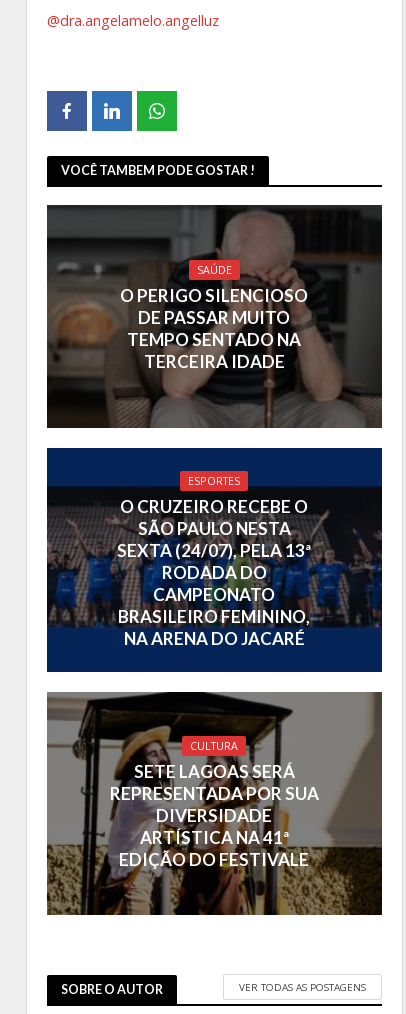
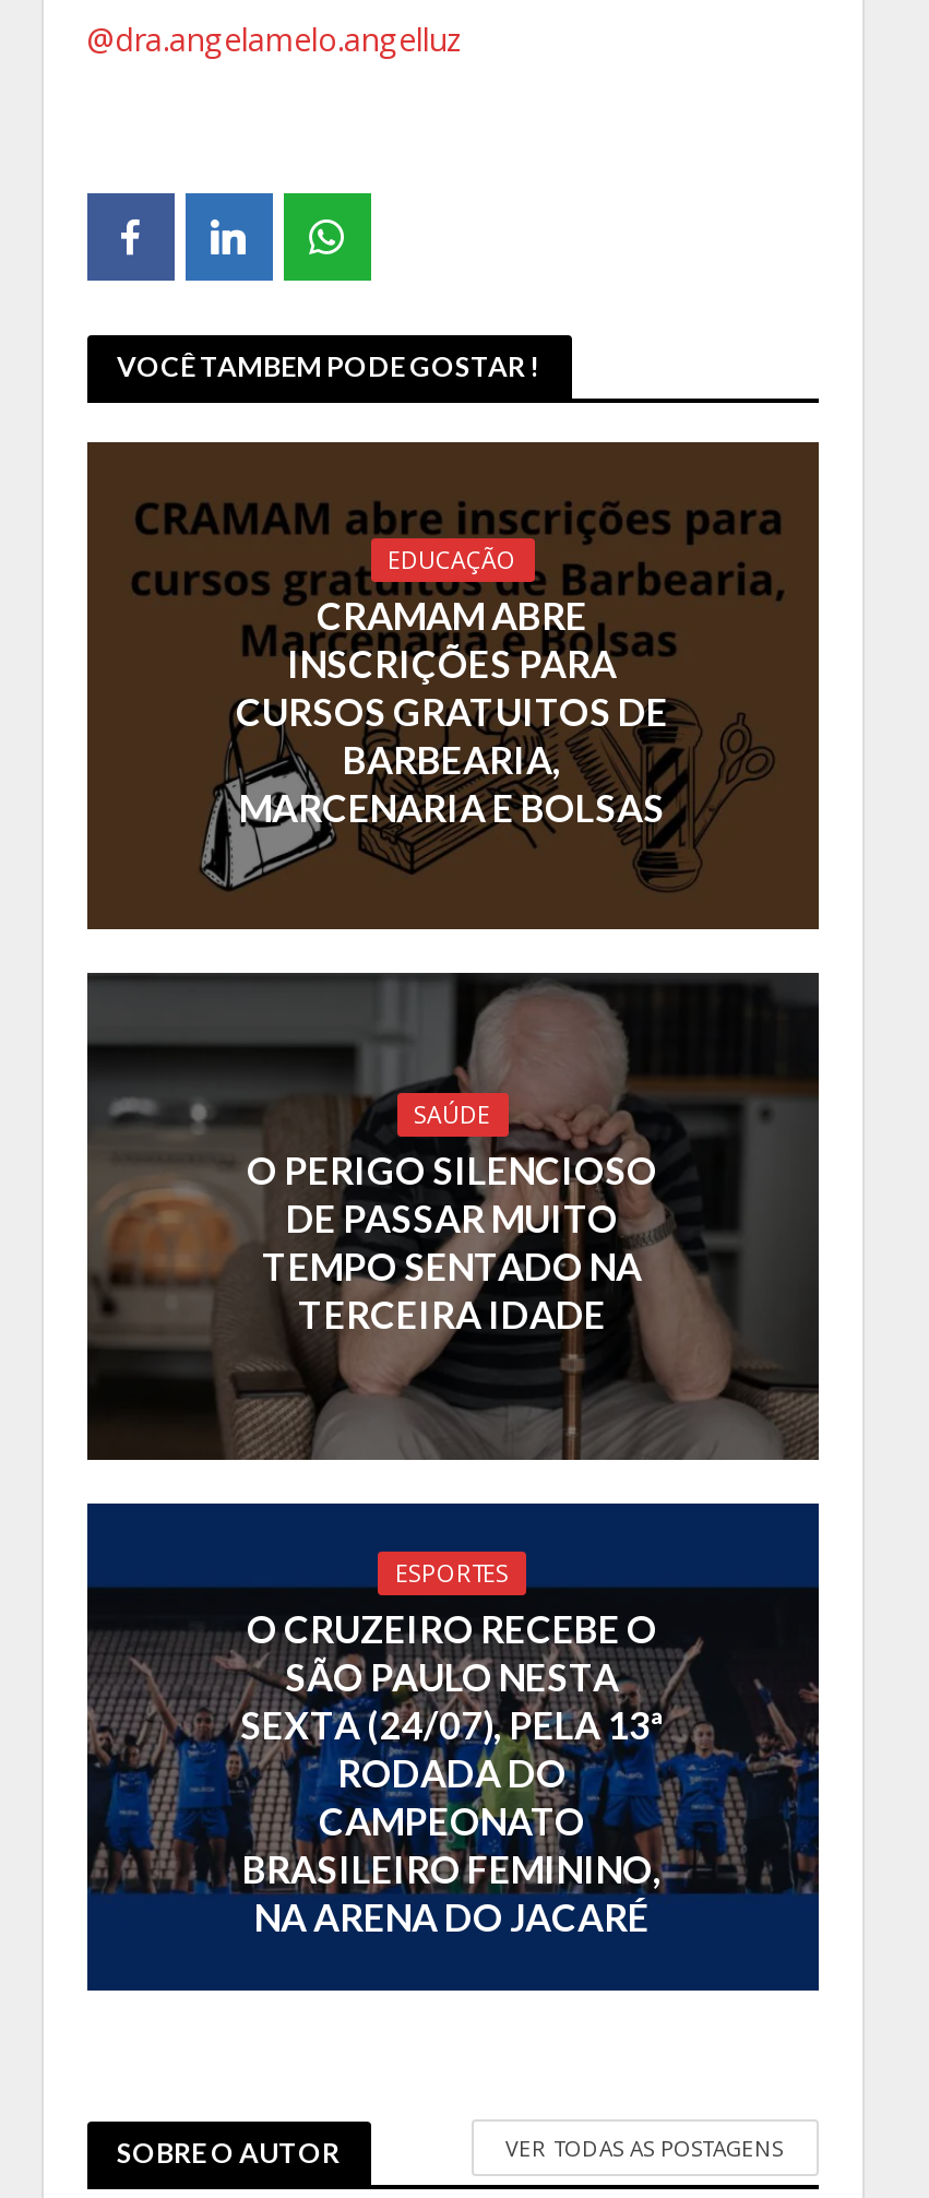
none -> [87,442,819,929] [image] | EDUCAÇÃO | CRAMAM ABRE | INSCRIÇÕES PARA | CURSOS GRATUITOS DE | BARBEARIA, | MARCENARIA E BOLSAS
moved [47,205,382,648] -> [87,973,819,1940]: [image] | SAÚDE | O PERIGO SILENCIOSO | ... | BRASILEIRO FEMININO, | NA ARENA DO JACARÉ
[46,691,382,916] [image] | CULTURA | SETE LAGOAS SERÁ | REPRESENTADA POR SUA | DIVERSIDADE | ARTÍSTICA NA 41ª | EDIÇÃO DO FESTIVALE -> none

